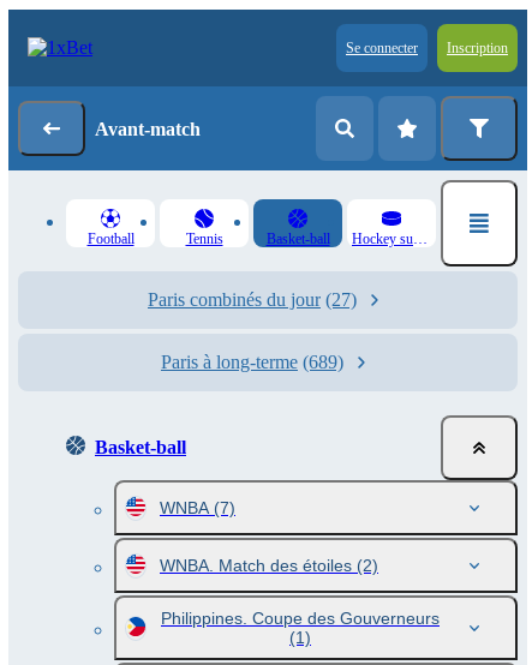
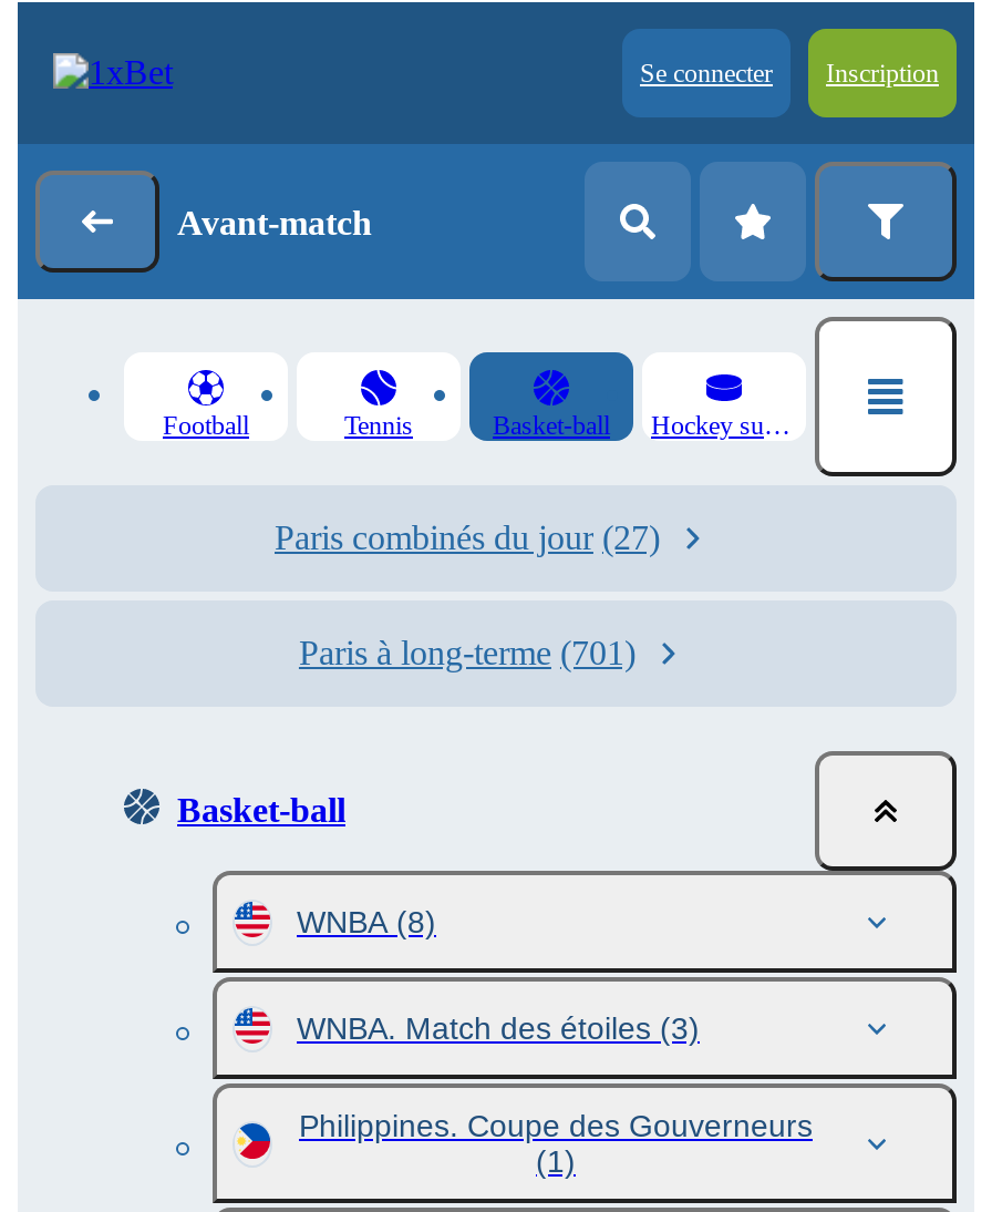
[161,352,343,372] Paris à long-terme (689) -> [299,634,635,671] Paris à long-terme (701)
[160,498,235,517] WNBA (7) -> [297,904,436,939] WNBA (8)
[160,556,378,575] WNBA. Match des étoiles (2) -> [297,1010,700,1046] WNBA. Match des étoiles (3)

